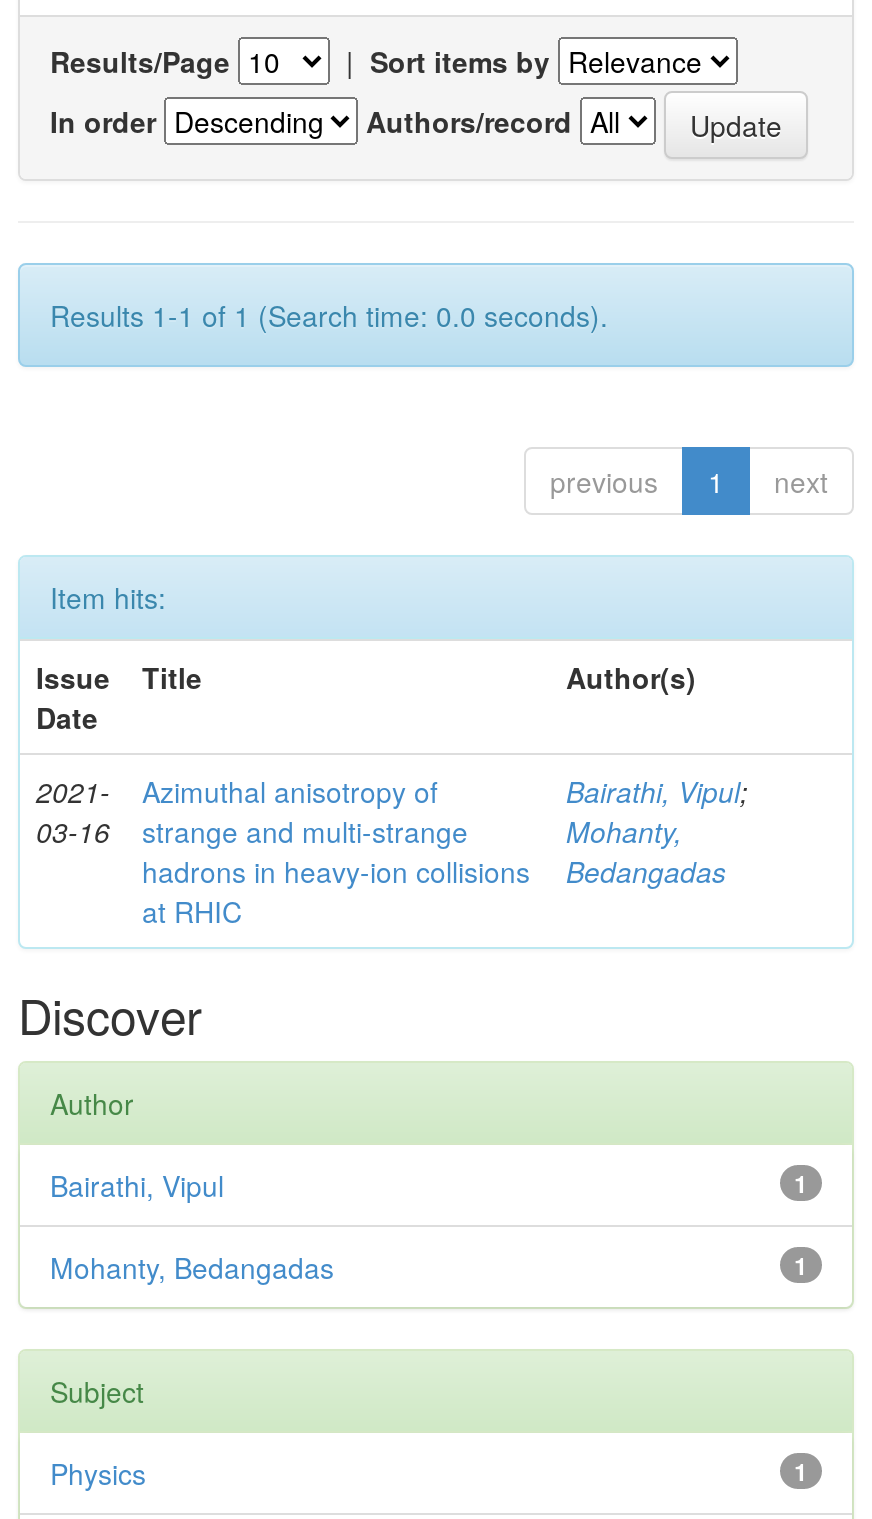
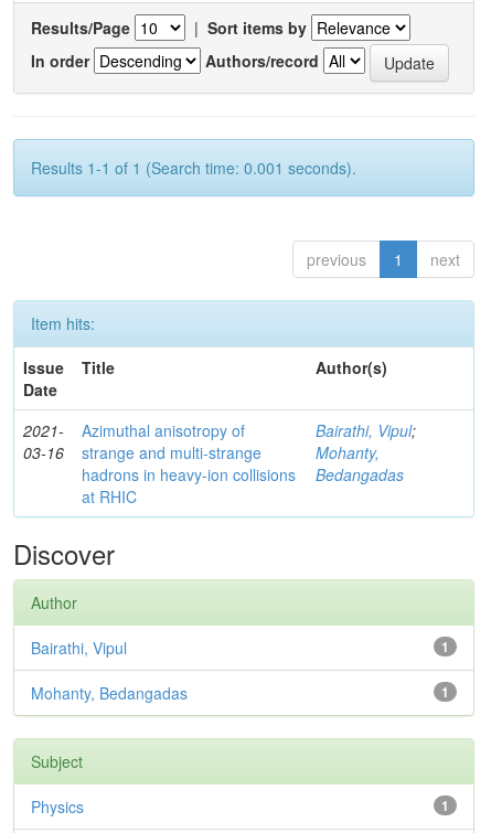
[50,295,608,335] Results 1-1 of 1 (Search time: 0.0 seconds). -> [31,157,356,179] Results 1-1 of 1 (Search time: 0.001 seconds).

